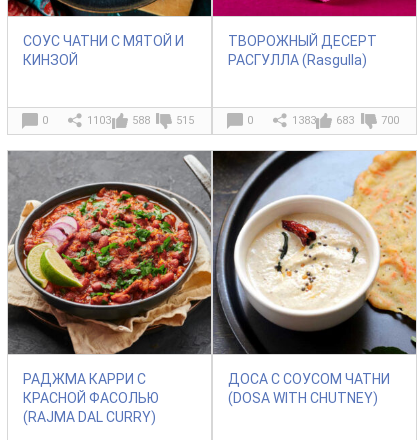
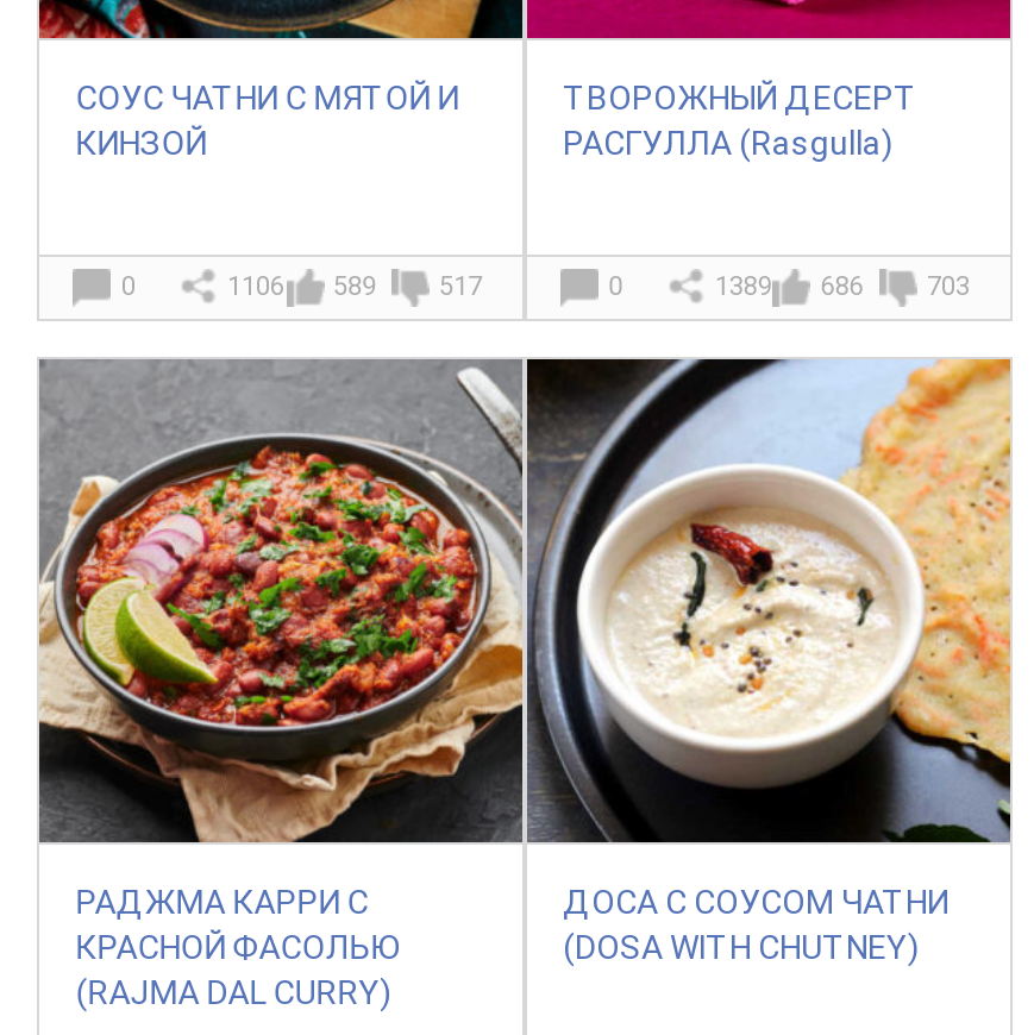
[87,114,111,127] 1103 -> [227,272,284,303] 1106
[132,114,150,127] 588 -> [333,272,376,303] 589
[176,114,194,127] 515 -> [440,272,482,303] 517
[292,114,316,127] 1383 -> [715,272,772,303] 1389
[336,114,354,127] 683 -> [821,272,864,303] 686
[381,114,399,127] 700 -> [927,272,970,303] 703

